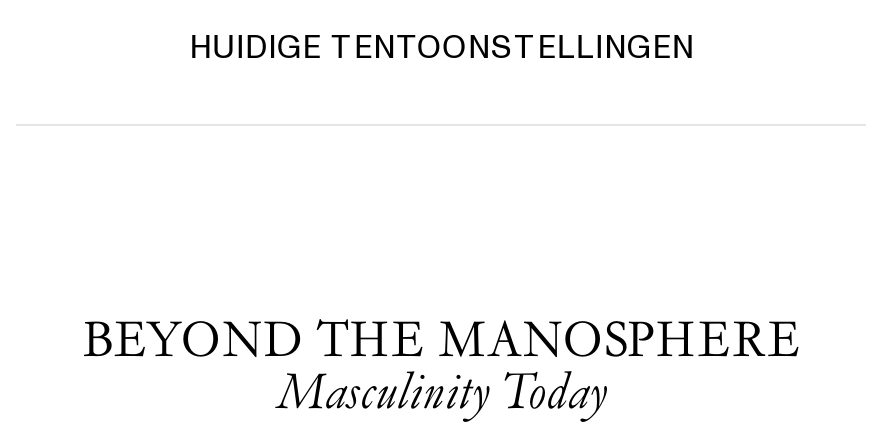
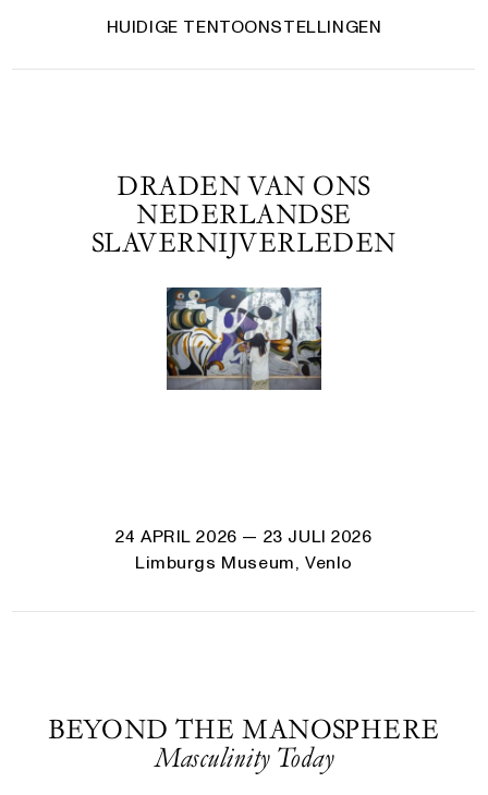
none -> [91,170,396,259] DRADEN VAN ONS | NEDERLANDSE | SLAVERNIJVERLEDEN
none -> [116,529,372,572] 24 APRIL 2026 — 23 JULI 2026 | Limburgs Museum, Venlo
none -> [166,286,322,391] [image]

